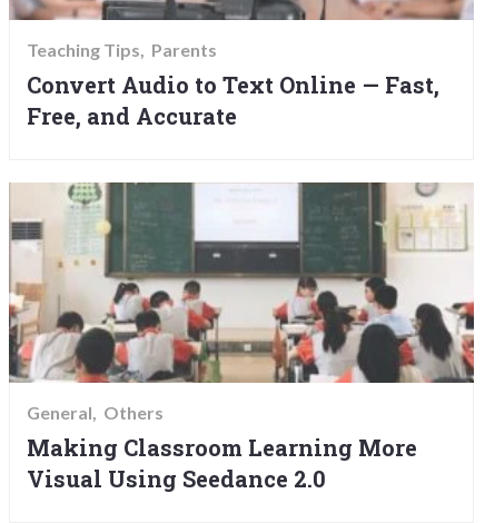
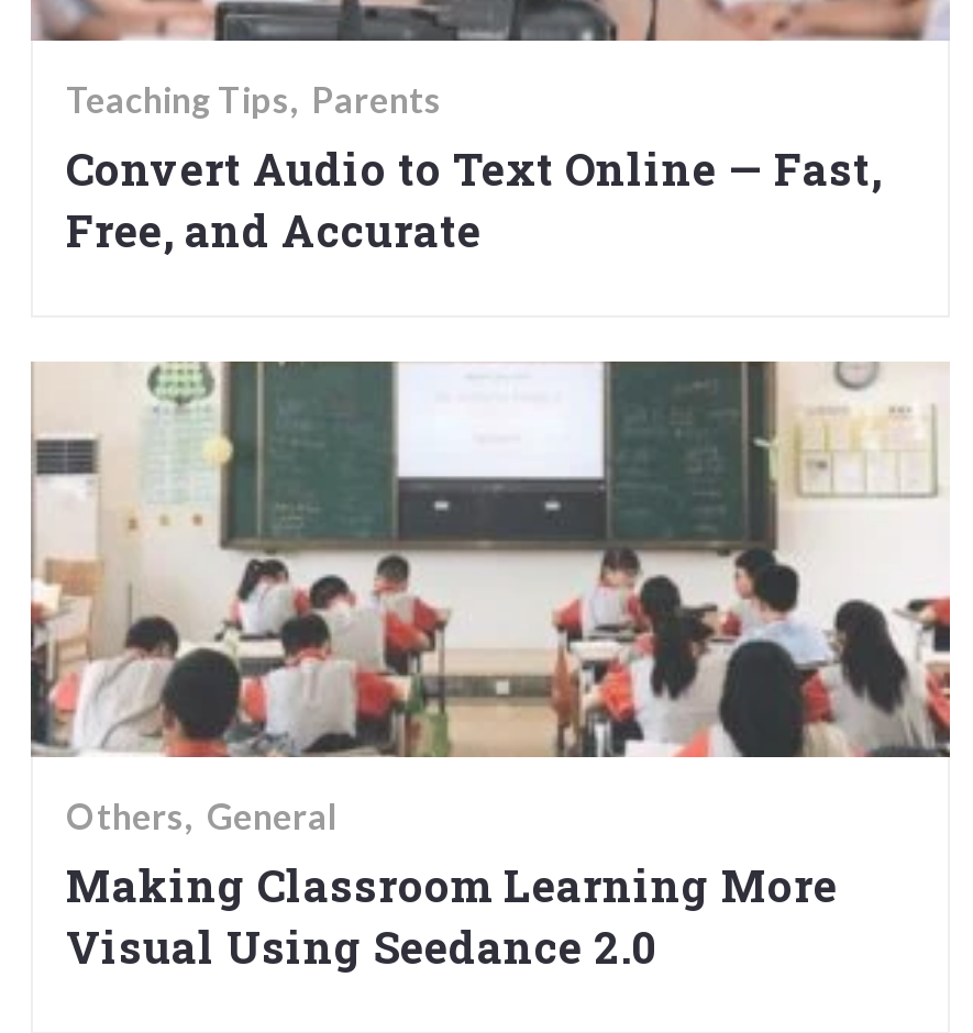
[27,402,164,423] General Others -> [66,794,336,836] Others General

